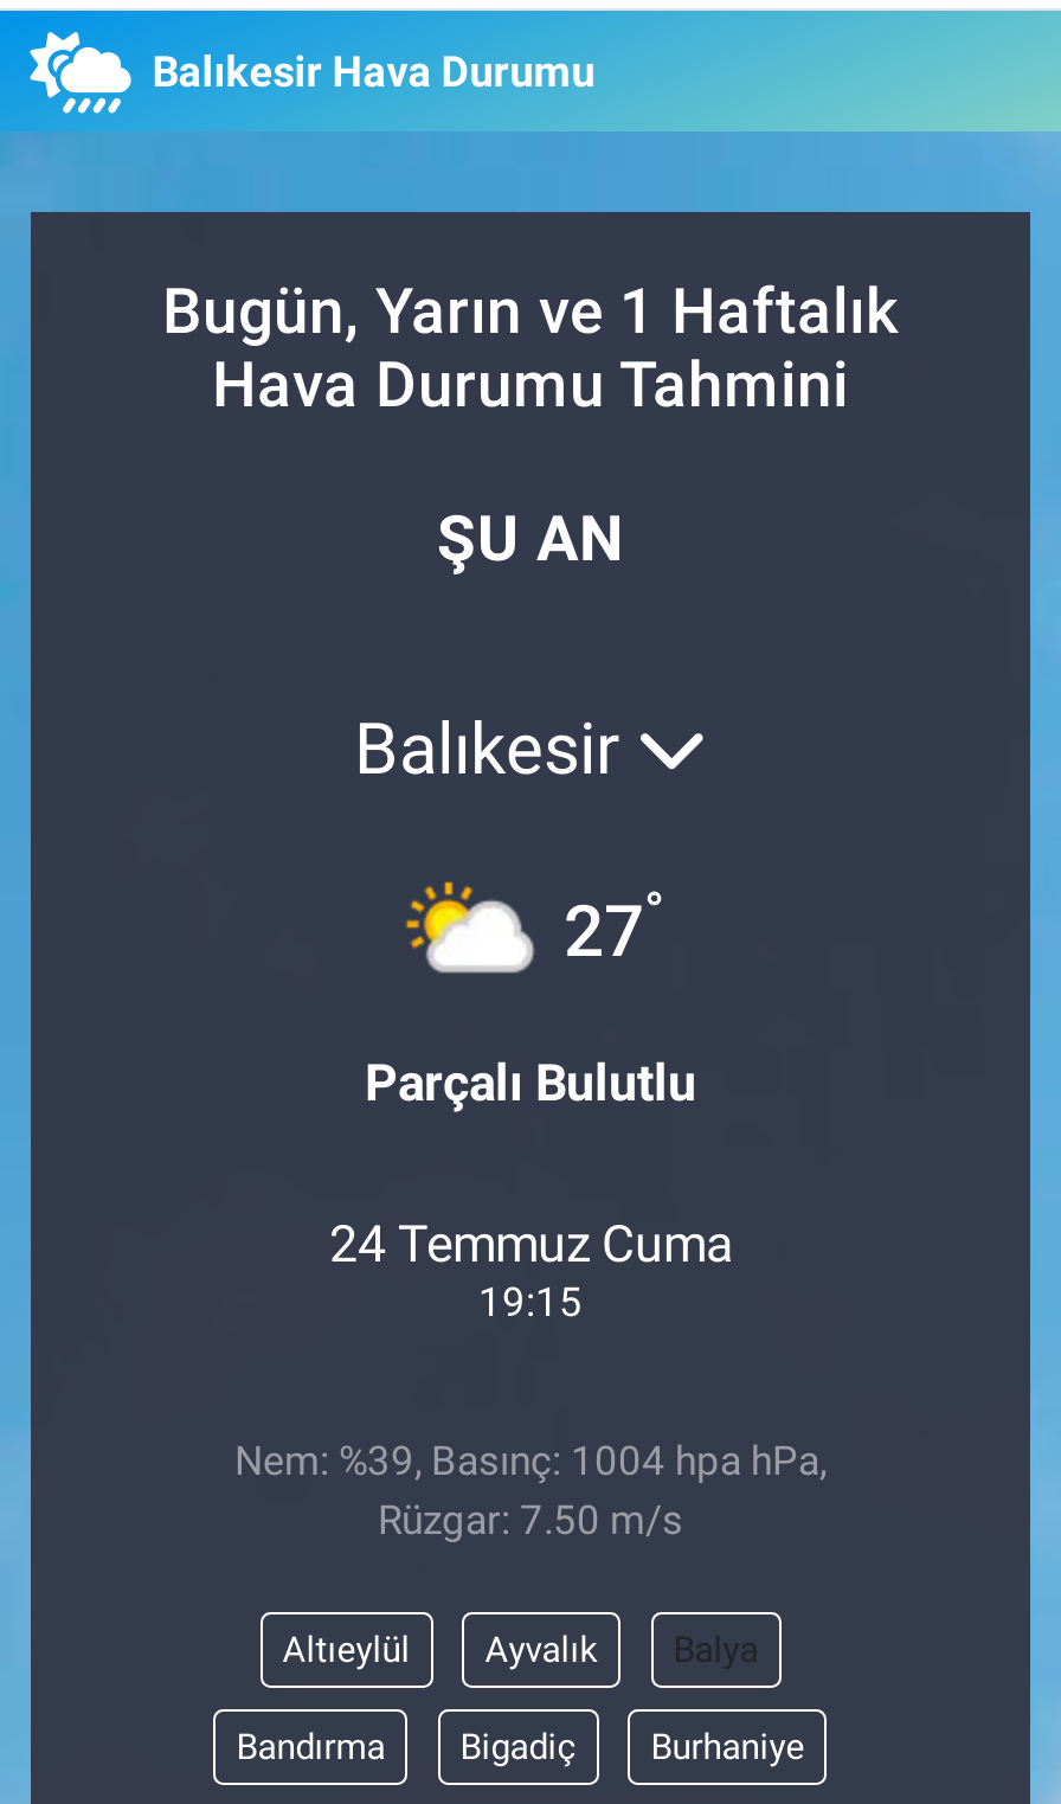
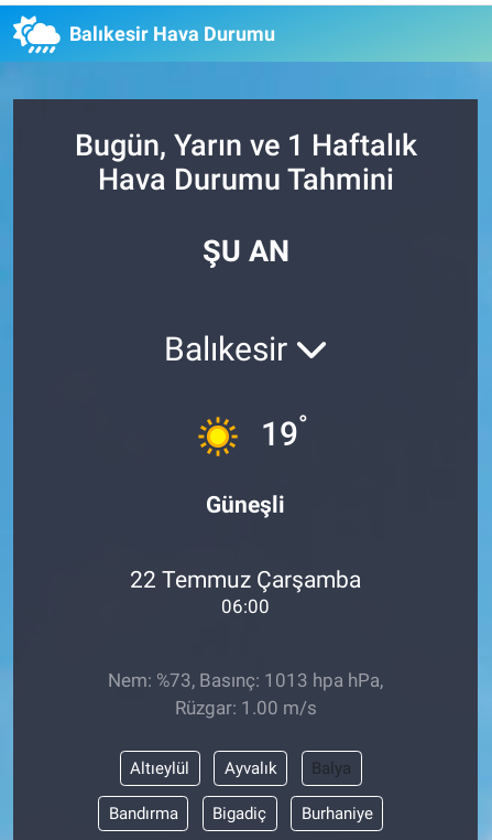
[405,880,665,977] [image] | 27° -> [188,410,308,457] [image] | 19°
[365,1053,696,1112] Parçalı Bulutlu -> [206,491,285,518] Güneşli
[329,1213,732,1325] 24 Temmuz Cuma | 19:15 -> [130,565,361,617] 22 Temmuz Çarşamba | 06:00
[234,1437,827,1544] Nem: %39, Basınç: 1004 hpa hPa, | Rüzgar: 7.50 m/s -> [108,669,383,719] Nem: %73, Basınç: 1013 hpa hPa, | Rüzgar: 1.00 m/s

